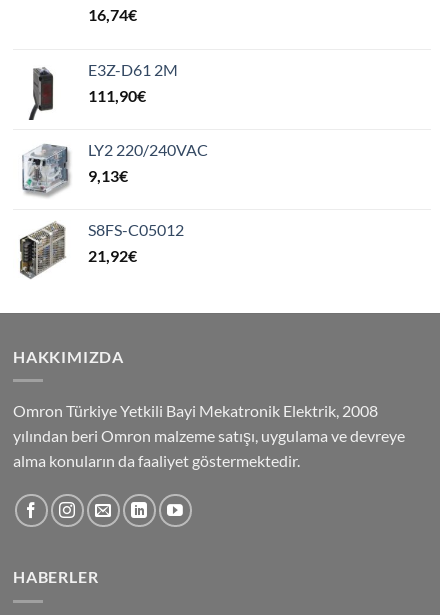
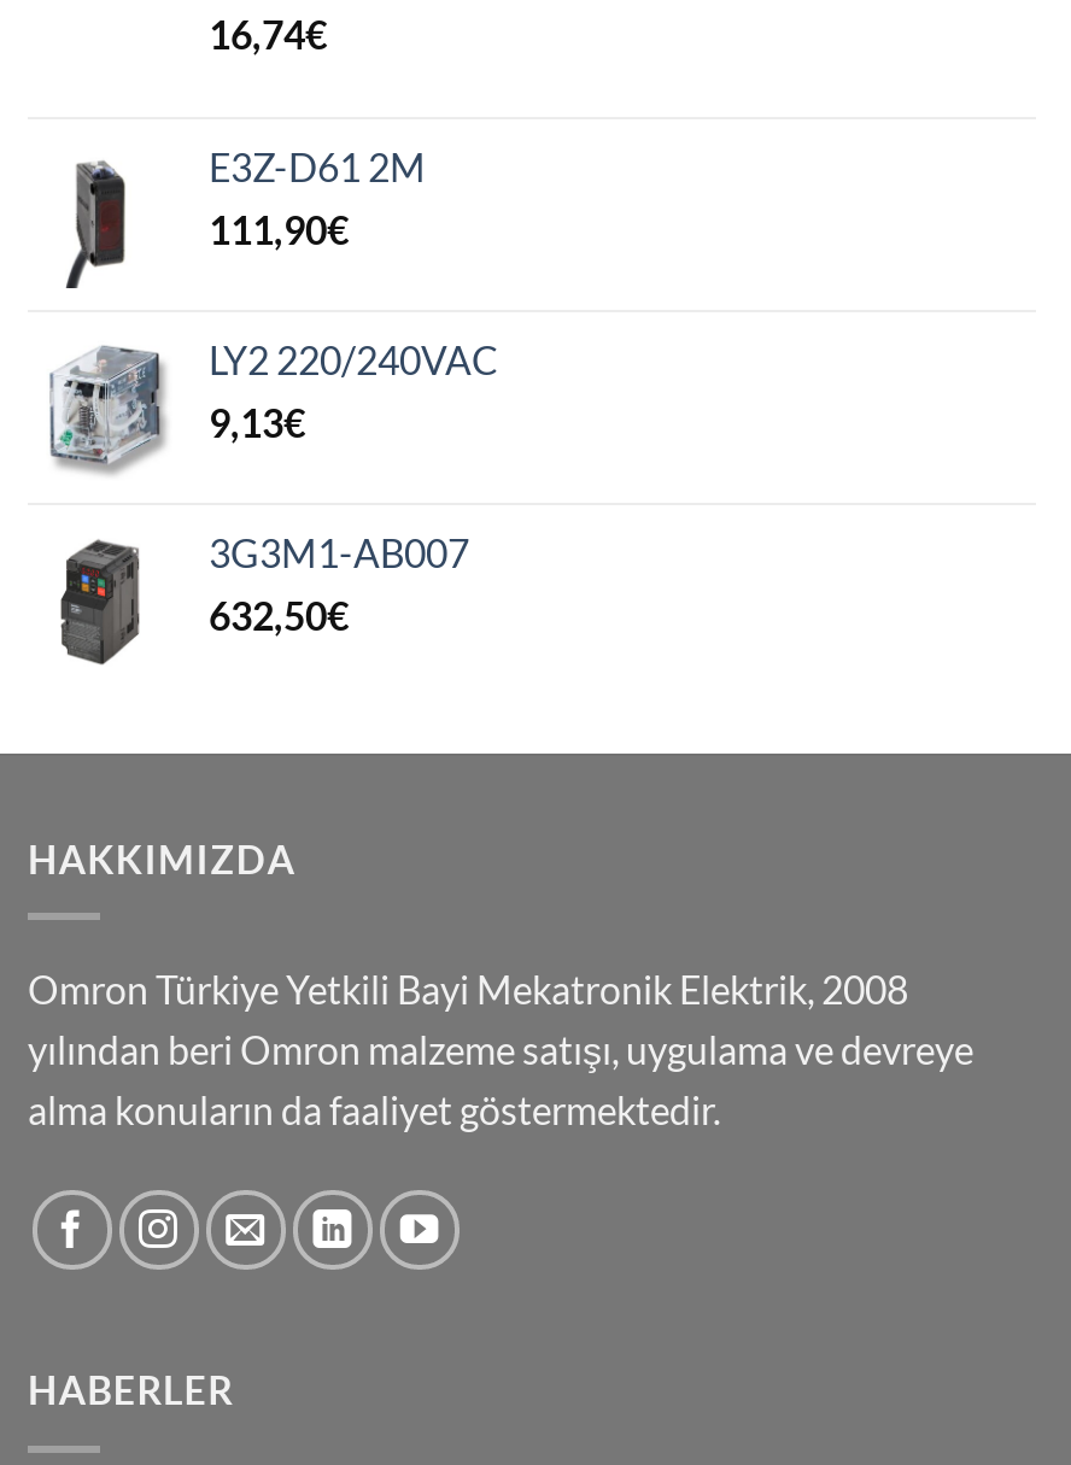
[19,220,184,280] [image] | S8FS-C05012 | 21,92€ -> [45,529,469,672] [image] | 3G3M1-AB007 | 632,50€

